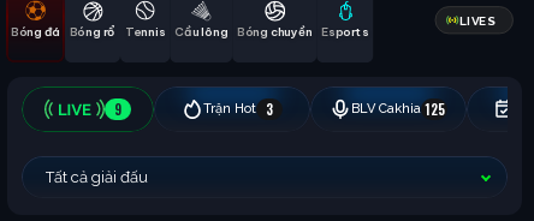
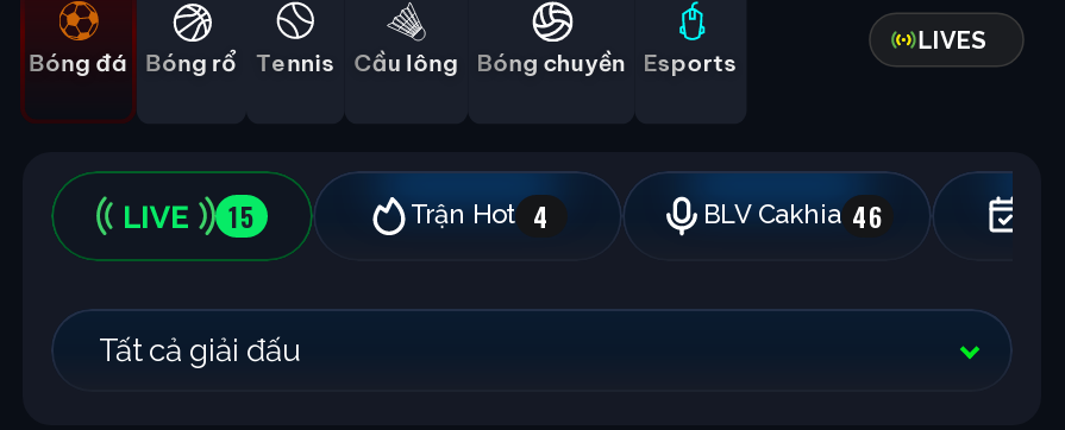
[114,99,444,118] 9 | Trận Hot | 3 | BLV Cakhia 125 -> [228,196,883,234] 15 | Trận Hot 4 | BLV Cakhia 46

